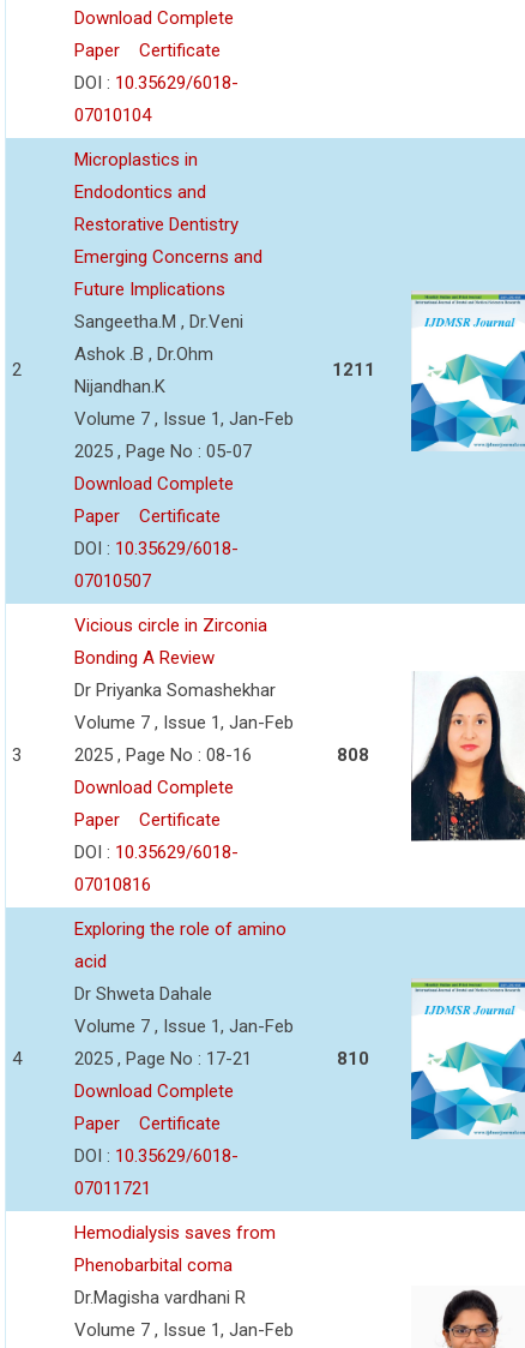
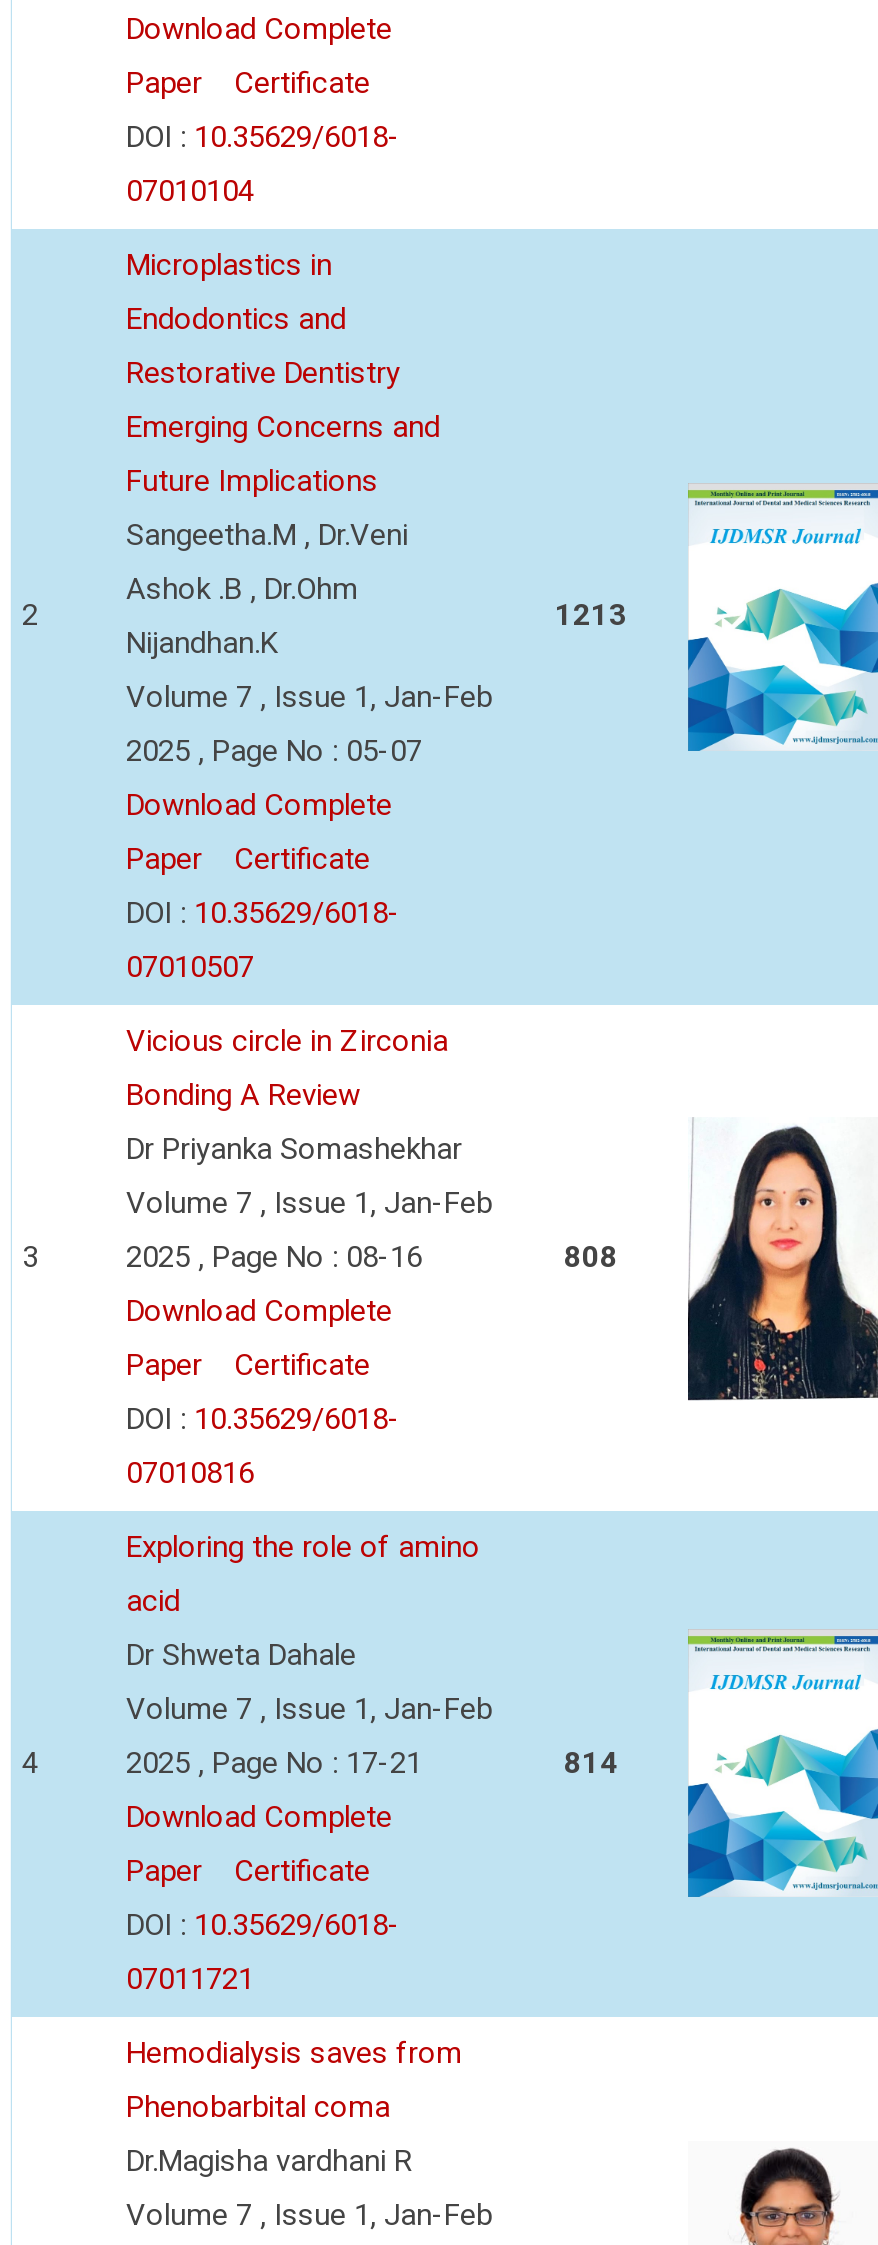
[331,359,375,381] 1211 -> [555,598,627,634] 1213
[337,1048,369,1070] 810 -> [564,1746,618,1782] 814

